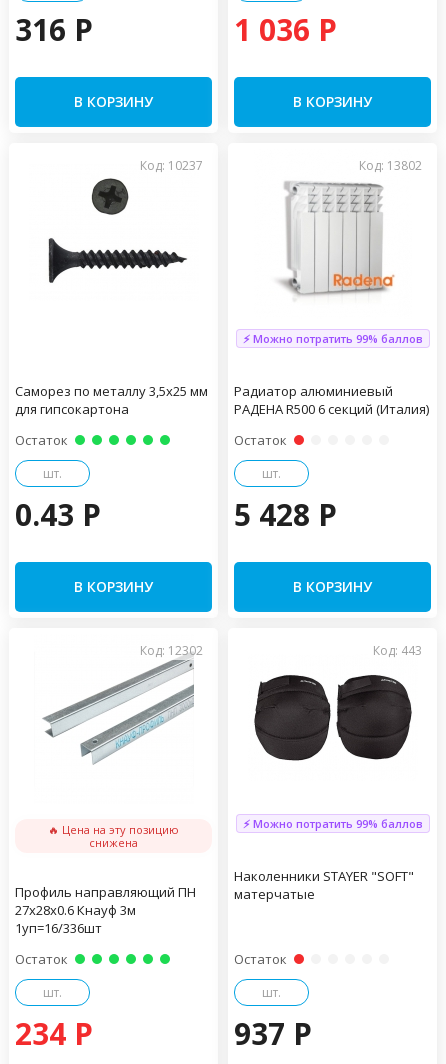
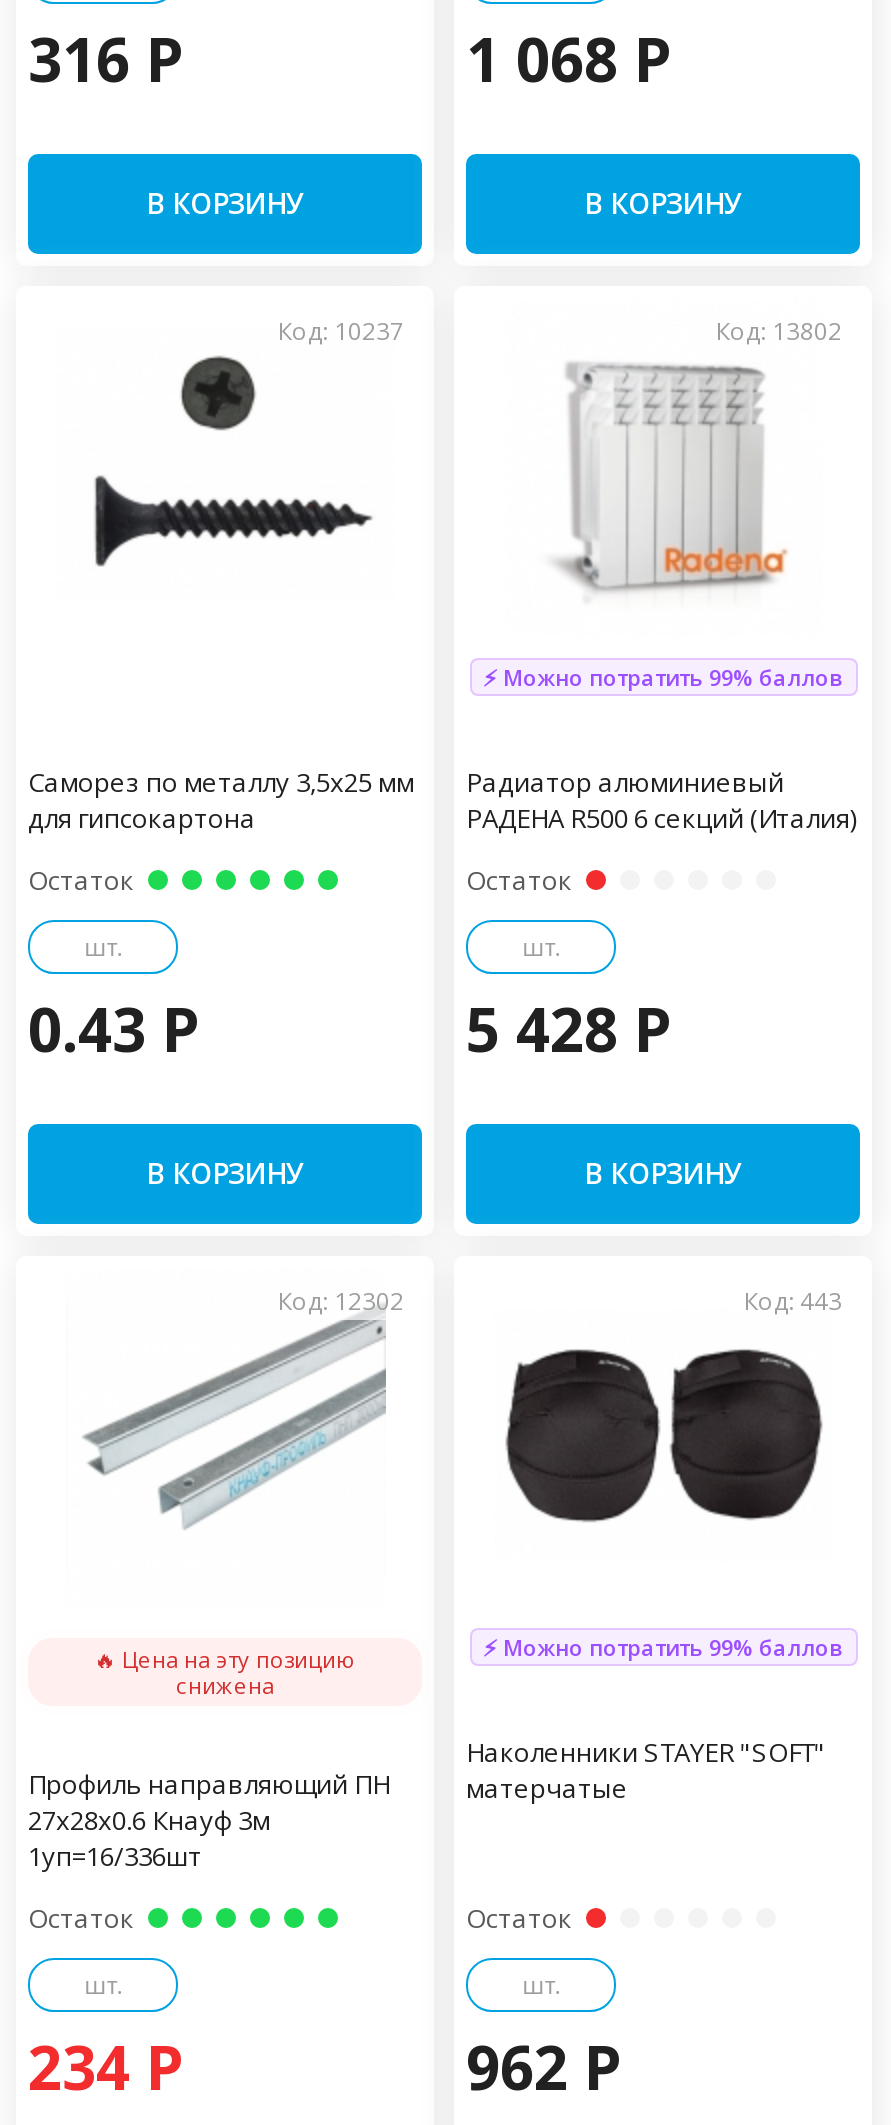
[234,9,337,50] 1 036 P -> [466,18,672,100] 1 068 P
[234,1013,312,1054] 937 P -> [466,2026,622,2108] 962 P

